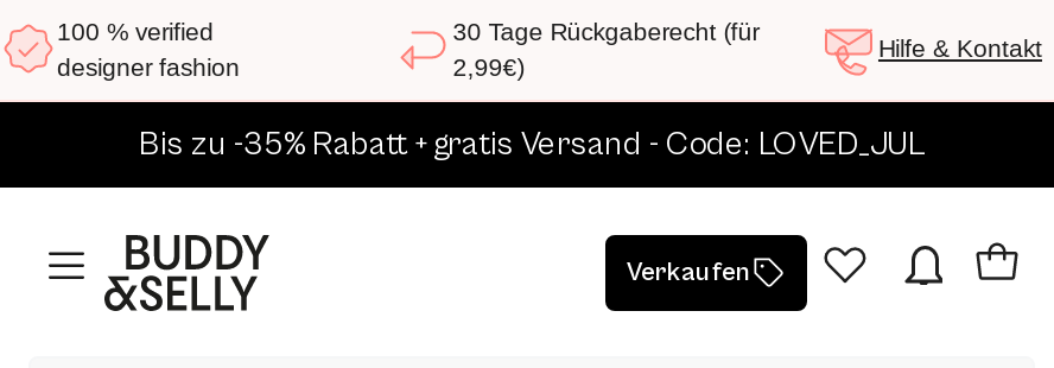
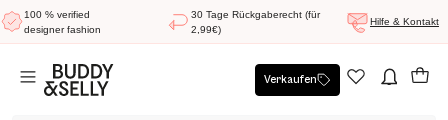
[139,126,925,164] Bis zu -35% Rabatt + gratis Versand - Code: LOVED_JUL -> none

